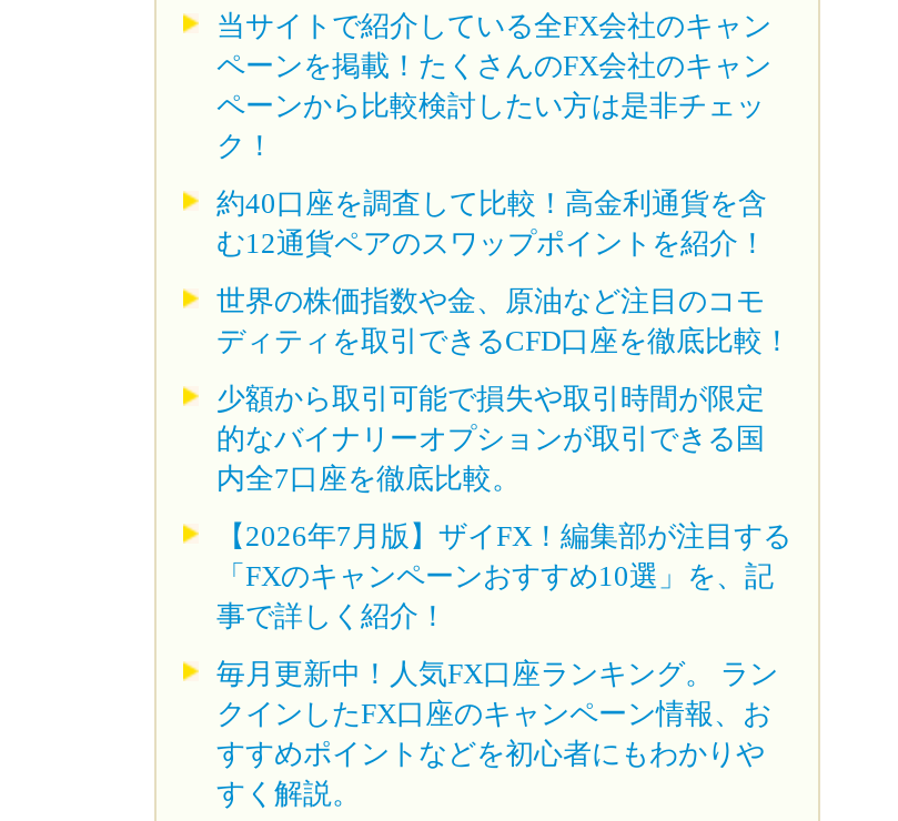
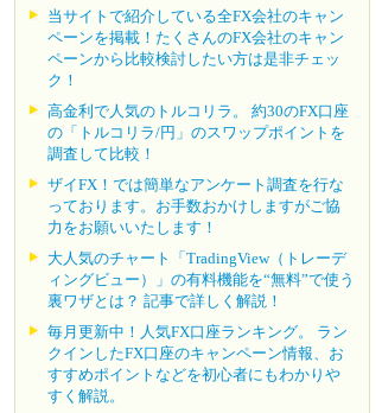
[216,187,791,633] 約40口座を調査して比較！高金利通貨を含 | む12通貨ペアのスワップポイントを紹介！ | 世界の株価指数や金、原油など注目のコモ | ディティを取引できるCFD口座を徹底比較！ | 少額から取引可能で損失や取引時間が限定 | 的なバイナリーオプションが取引できる国 | 内全7口座を徹底比較。 | 【2026年7月版】ザイFX！編集部が注目する | 「FXのキャンペーンおすすめ10選」を、記 | 事で詳しく紹介！ -> [47,102,355,310] 高金利で人気のトルコリラ。 約30のFX口座 | の「トルコリラ/円」のスワップポイントを | 調査して比較！ | ザイFX！では簡単なアンケート調査を行な | っております。お手数おかけしますがご協 | 力をお願いいたします！ | 大人気のチャート「TradingView（トレーデ | ィングビュー）」の有料機能を“無料”で使う | 裏ワザとは？ 記事で詳しく解説！

